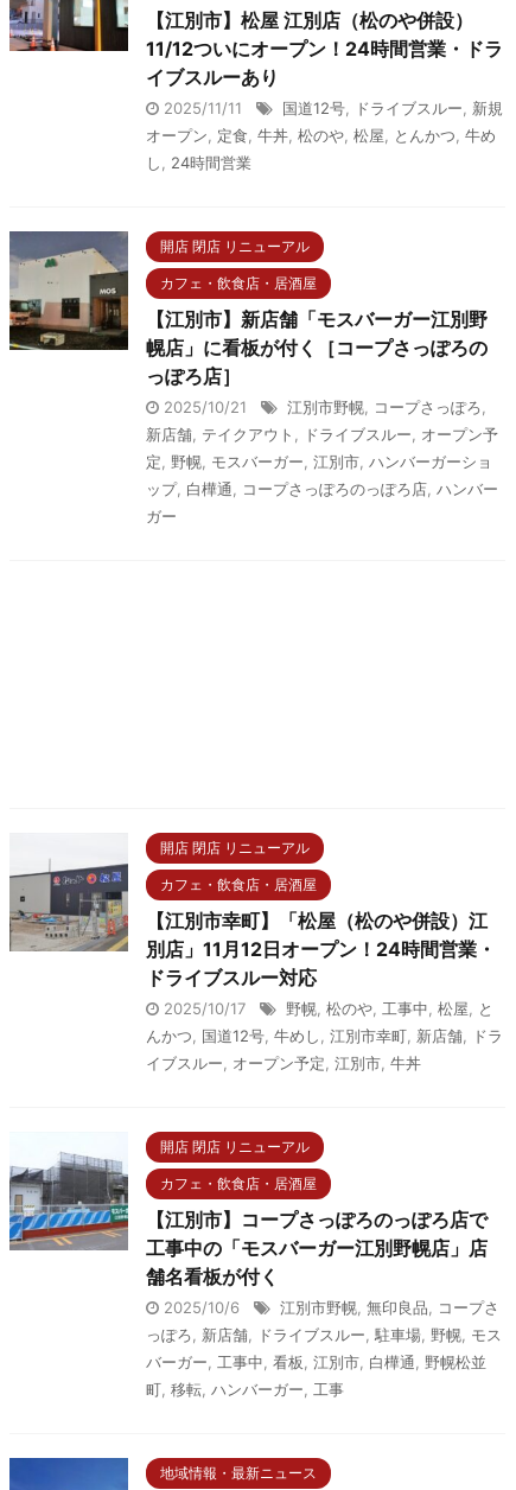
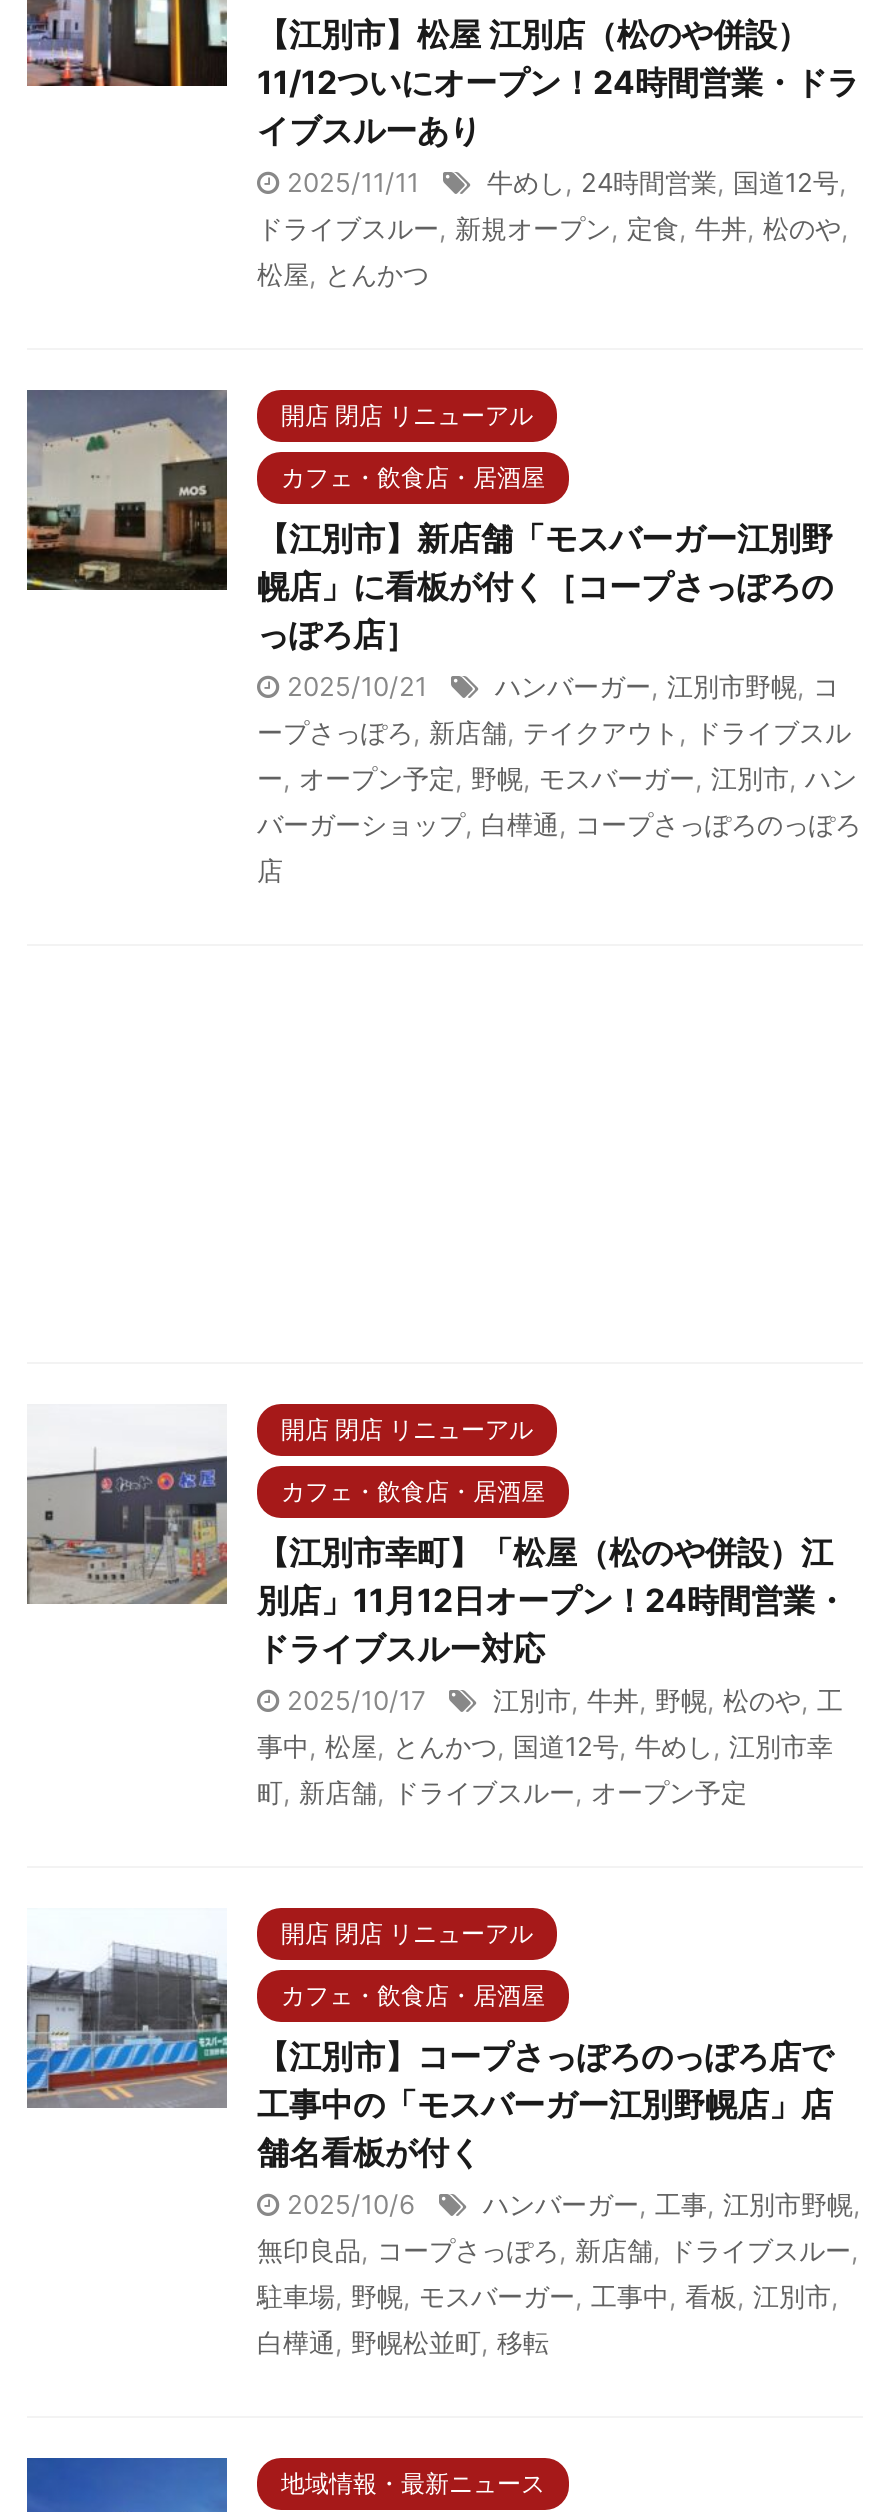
[146,99,503,172] 国道12号,ドライブスルー,新規 | オープン,定食,牛丼,松のや,松屋,とんかつ,牛め | し, 24時間営業 -> [257,167,849,291] 牛めし, 24時間営業,国道12号, | ドライブスルー,新規オープン,定食,牛丼,松のや, | 松屋,とんかつ
[146,398,498,526] 江別市野幌,コープさっぽろ, | 新店舗,テイクアウト,ドライブスルー,オープン予 | 定,野幌,モスバーガー,江別市,ハンバーガーショ | ップ,白樺通,コープさっぽろのっぽろ店,ハンバー | ガー -> [257,671,861,887] ハンバーガー,江別市野幌,コ | ープさっぽろ,新店舗,テイクアウト,ドライブスル | ー,オープン予定,野幌,モスバーガー,江別市,ハン | バーガーショップ,白樺通,コープさっぽろのっぽろ | 店
[146,999,503,1073] 野幌,松のや,工事中,松屋,と | んかつ,国道12号,牛めし,江別市幸町,新店舗,ドラ | イブスルー,オープン予定,江別市,牛丼 -> [257,1685,843,1809] 江別市,牛丼,野幌,松のや,工 | 事中,松屋,とんかつ,国道12号,牛めし,江別市幸 | 町,新店舗,ドライブスルー,オープン予定
[146,1298,502,1399] 江別市野幌,無印良品,コープさ | っぽろ,新店舗,ドライブスルー,駐車場,野幌,モス | バーガー,工事中,看板,江別市,白樺通,野幌松並 | 町,移転,ハンバーガー,工事 -> [257,2189,861,2359] ハンバーガー,工事,江別市野幌, | 無印良品,コープさっぽろ,新店舗,ドライブスルー, | 駐車場,野幌,モスバーガー,工事中,看板,江別市, | 白樺通,野幌松並町,移転

